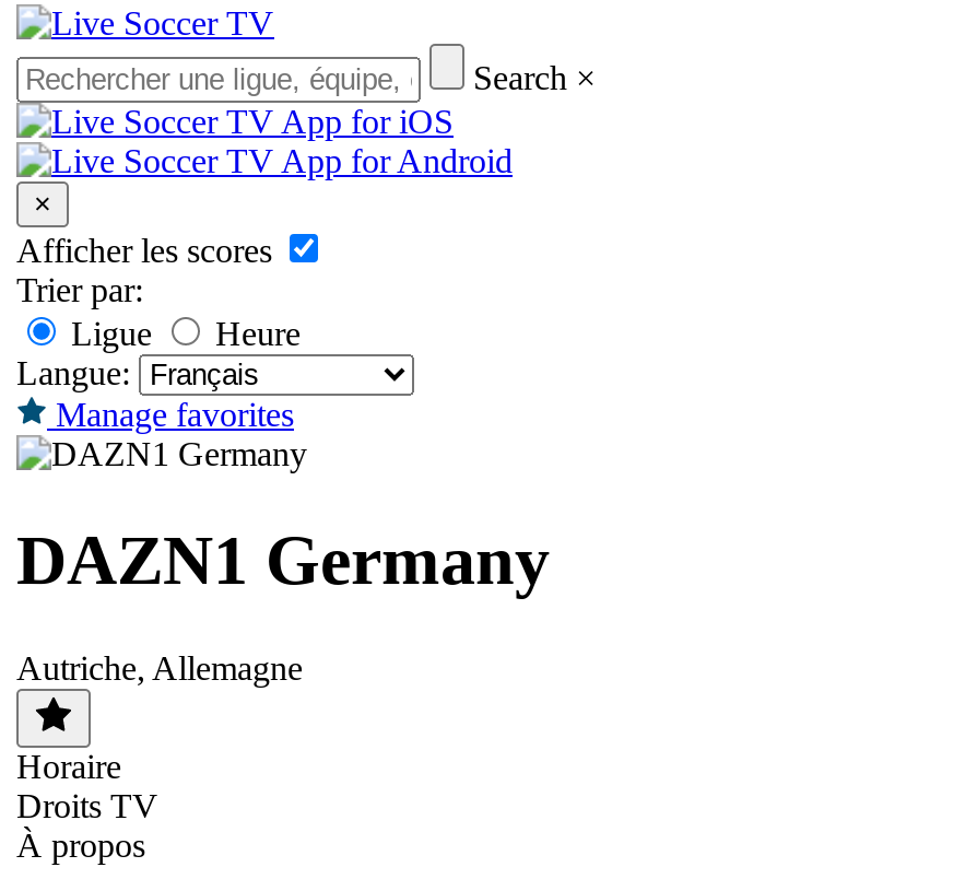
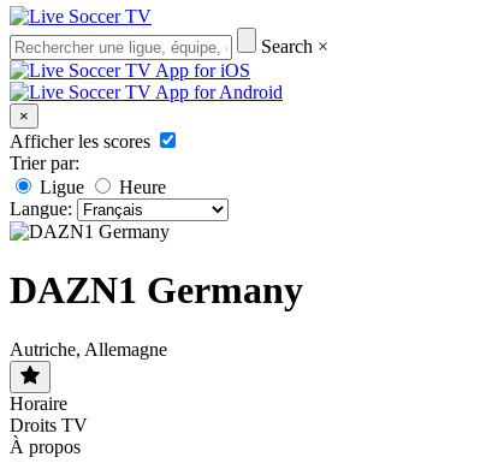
[47,396,294,433] Manage favorites -> none

